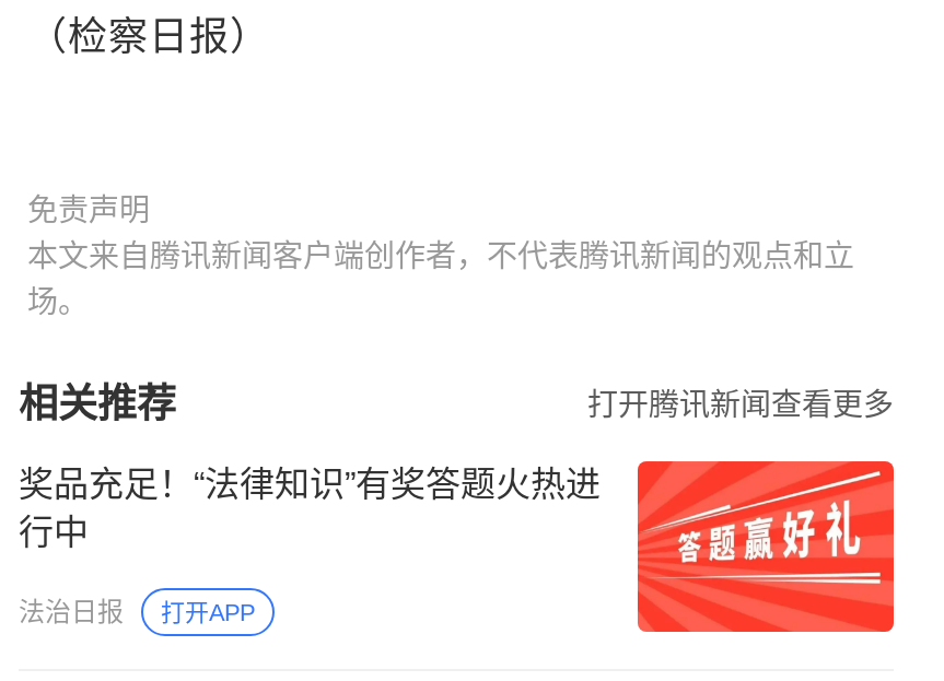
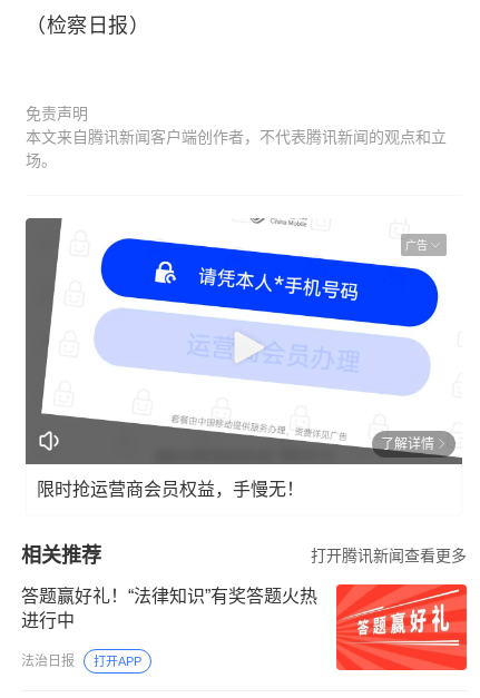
none -> [25,217,463,465] [image] | 广告
none -> [37,436,434,498] 了解详情 | 限时抢运营商会员权益，手慢无！
[19,466,601,551] 奖品充足！“法律知识”有奖答题火热进 | 行中 -> [21,586,317,630] 答题赢好礼！“法律知识”有奖答题火热 | 进行中

